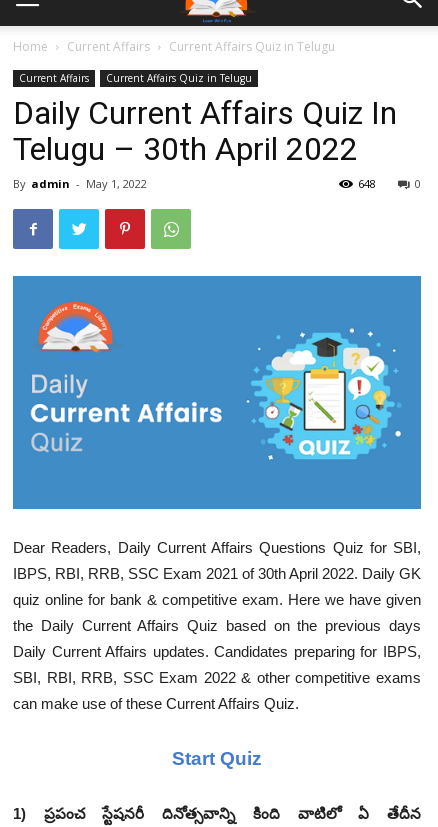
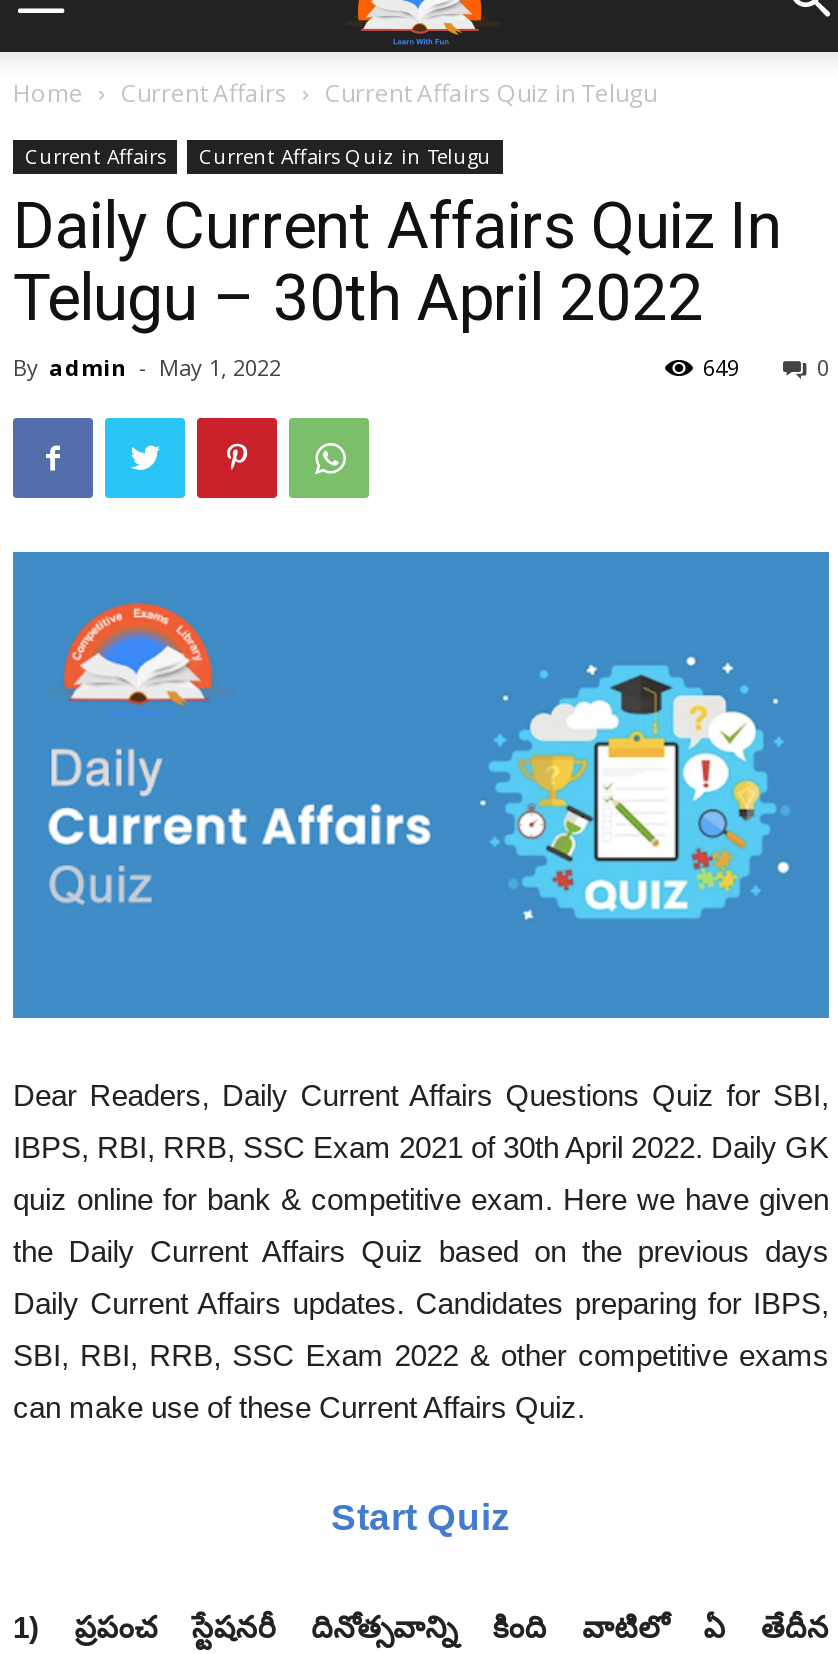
[358,176,376,191] 648 -> [703,352,739,382] 649

